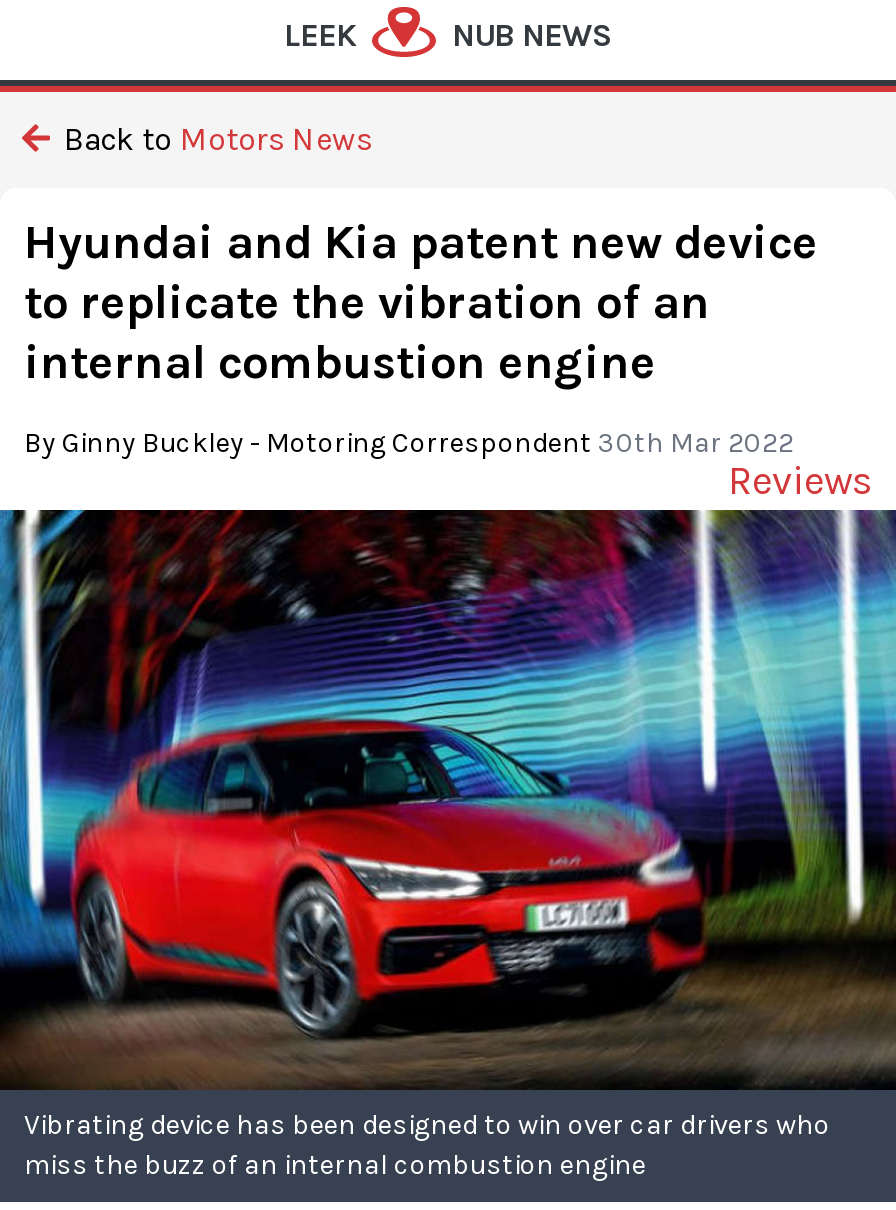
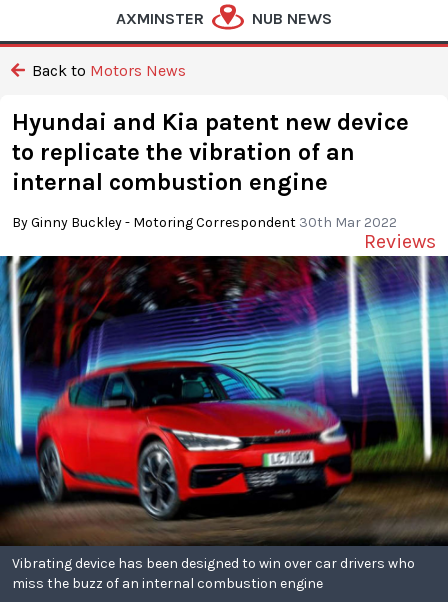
[284,16,356,54] LEEK -> [116,9,204,28] AXMINSTER

